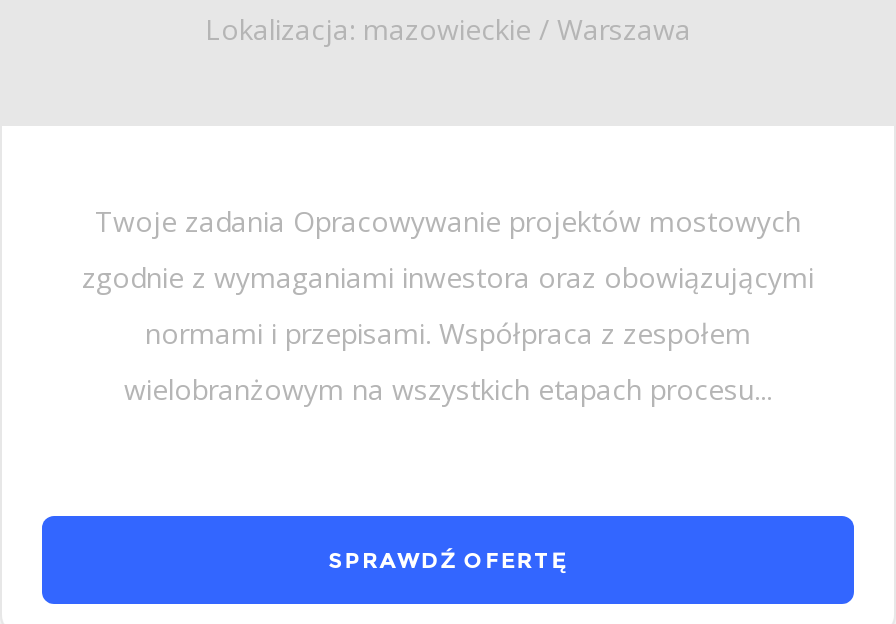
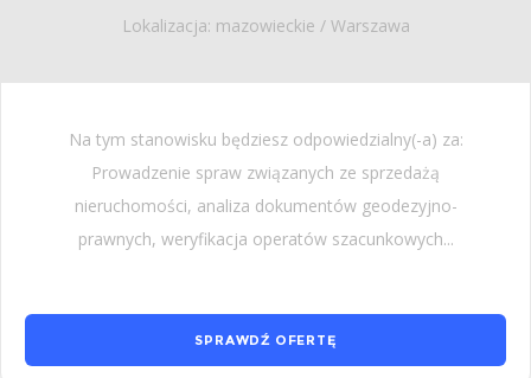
[95,202,801,240] Twoje zadania Opracowywanie projektów mostowych -> [68,128,463,151] Na tym stanowisku będziesz odpowiedzialny(-a) za:
[82,258,814,296] zgodnie z wymaganiami inwestora oraz obowiązującymi -> [91,161,440,184] Prowadzenie spraw związanych ze sprzedażą
[145,314,751,352] normami i przepisami. Współpraca z zespołem -> [74,195,457,217] nieruchomości, analiza dokumentów geodezyjno-
[124,370,772,408] wielobranżowym na wszystkich etapach procesu... -> [78,228,453,250] prawnych, weryfikacja operatów szacunkowych...

